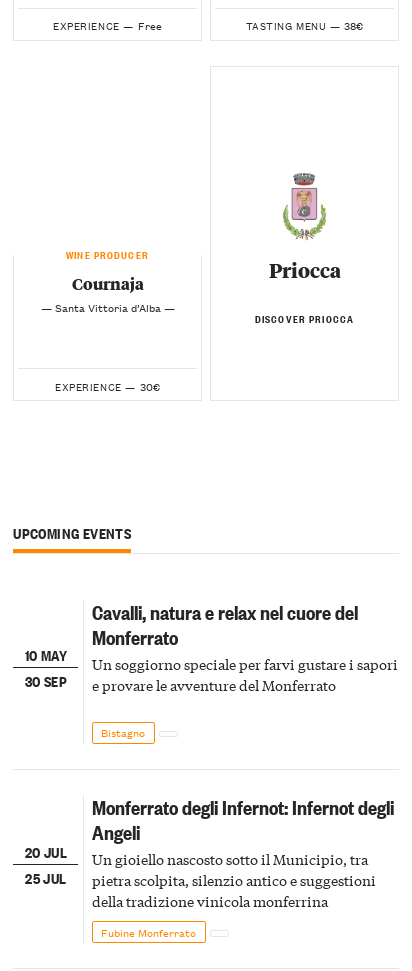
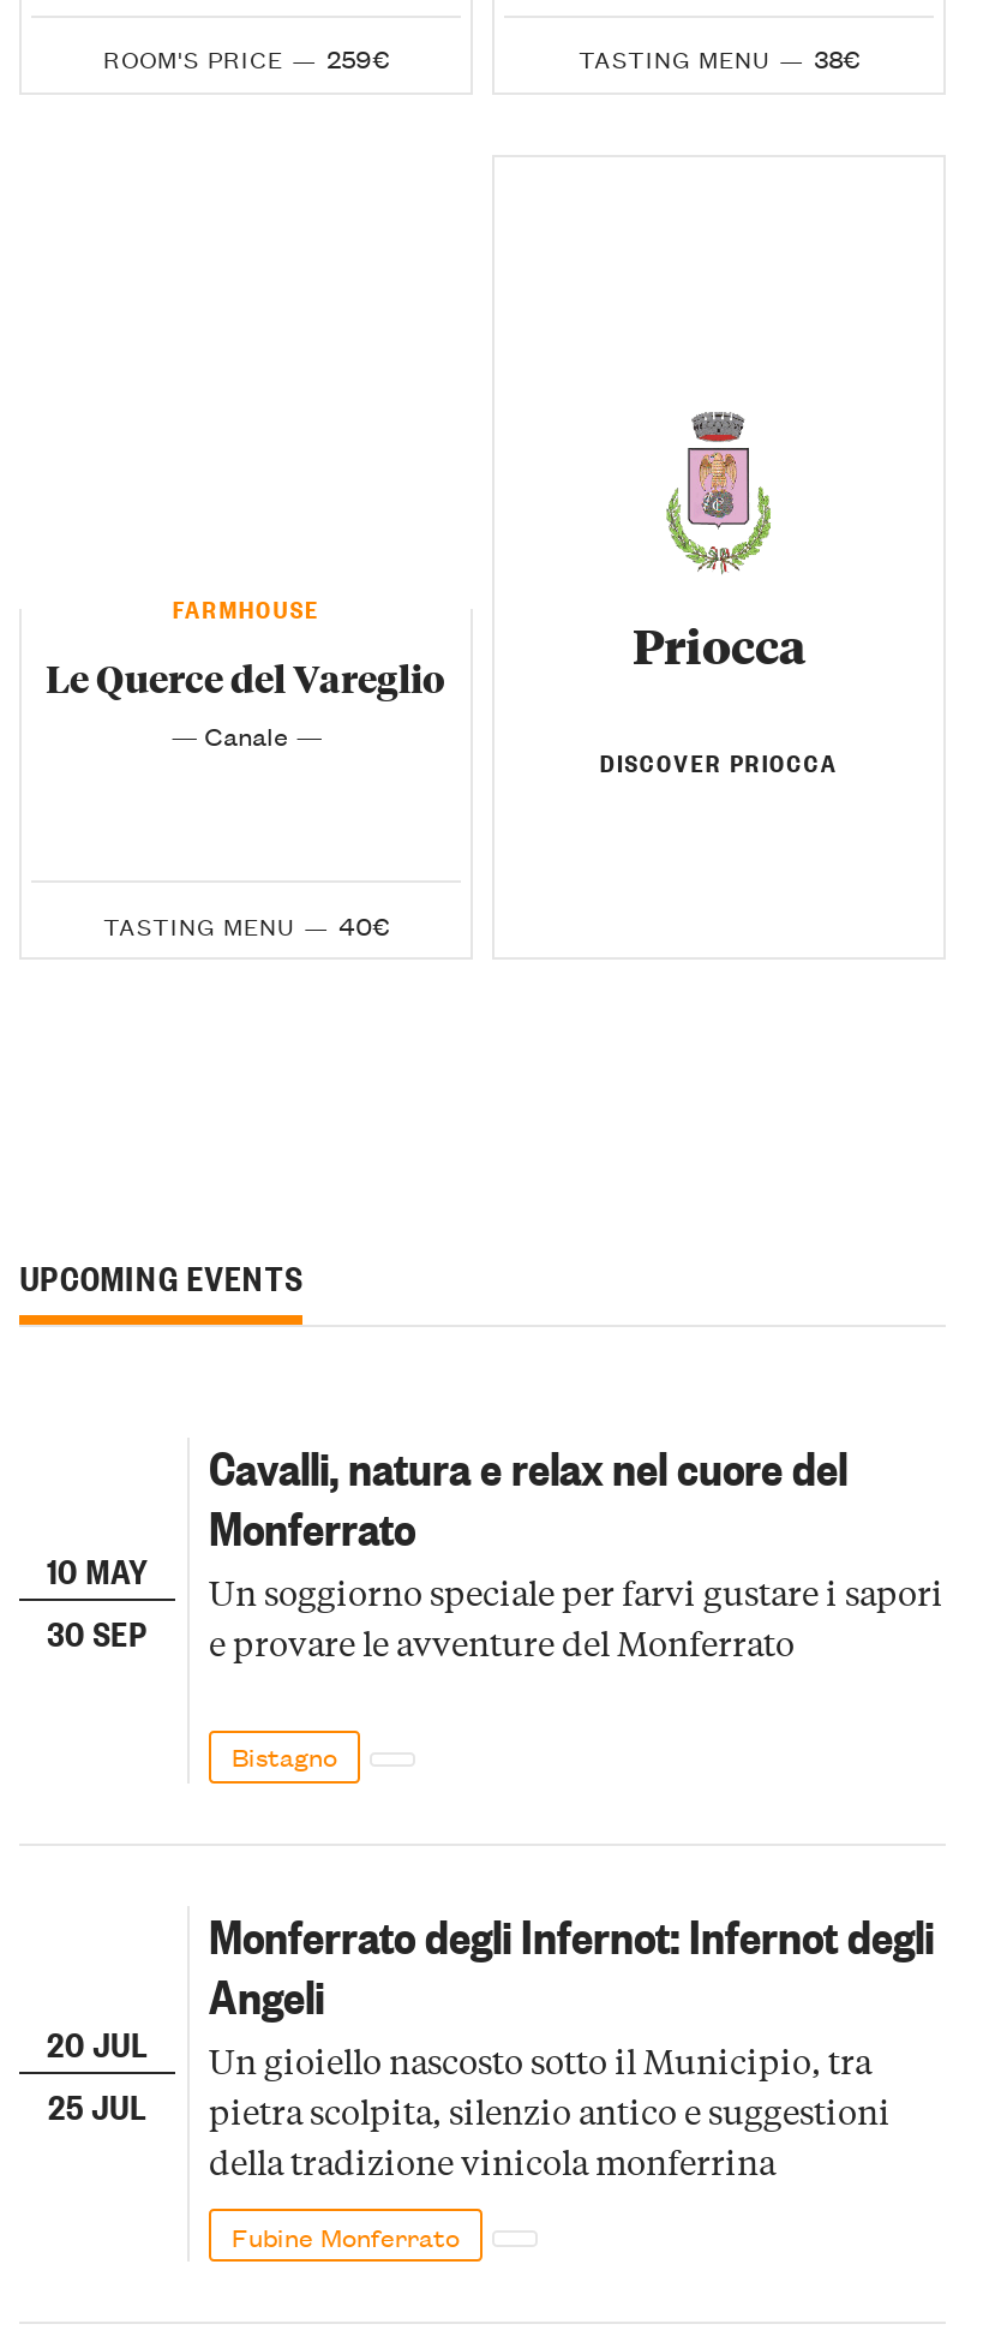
[53,16,161,34] EXPERIENCE — Free -> [103,36,389,79] ROOM'S PRICE — 259€
[66,245,149,261] WINE PRODUCER -> [173,586,320,624] FARMHOUSE
[40,272,174,316] Cournaja | — Santa Vittoria d’Alba — -> [46,650,446,757] Le Querce del Vareglio | — Canale —
[55,377,159,395] EXPERIENCE — 30€ -> [103,901,389,944] TASTING MENU — 40€

